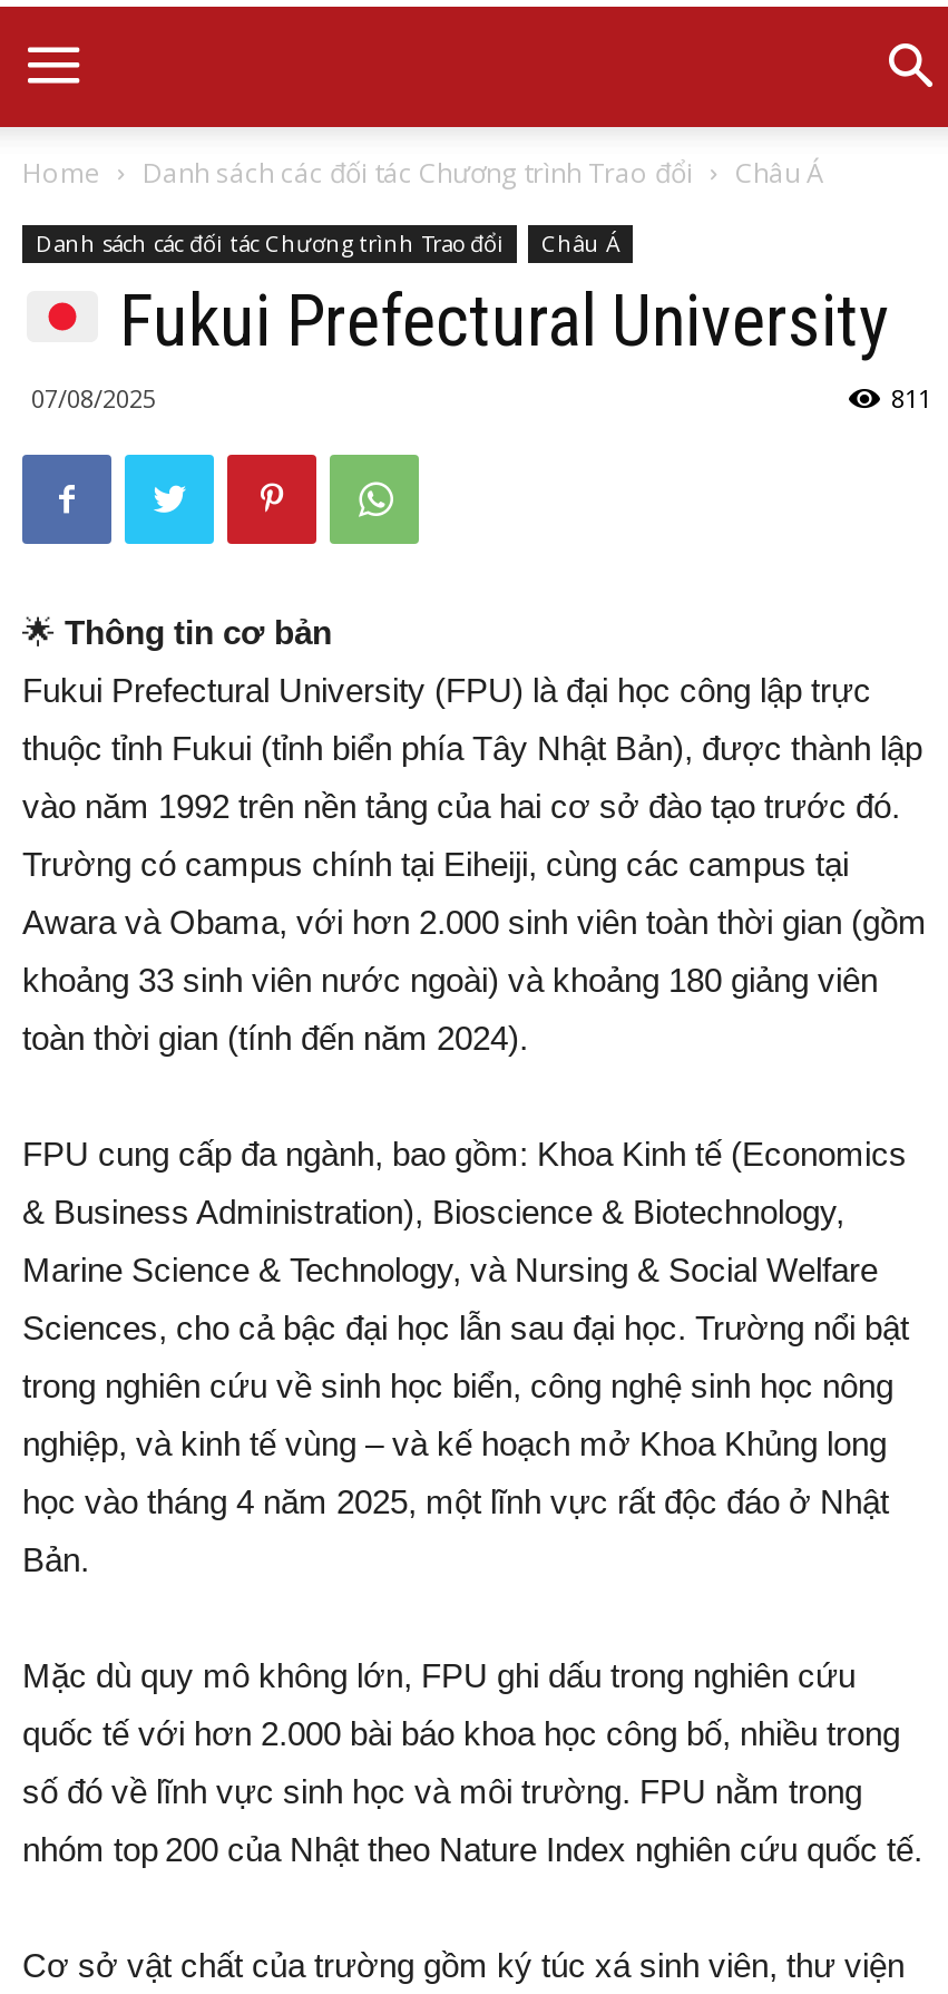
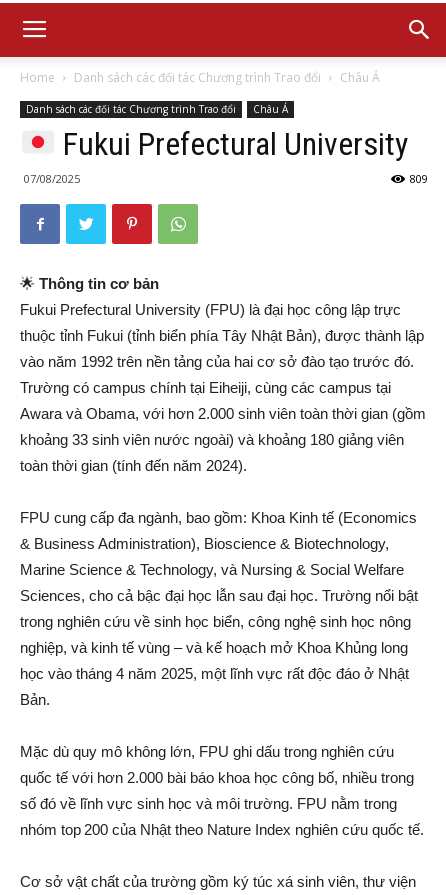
[891,381,931,415] 811 -> [410,171,428,186] 809

